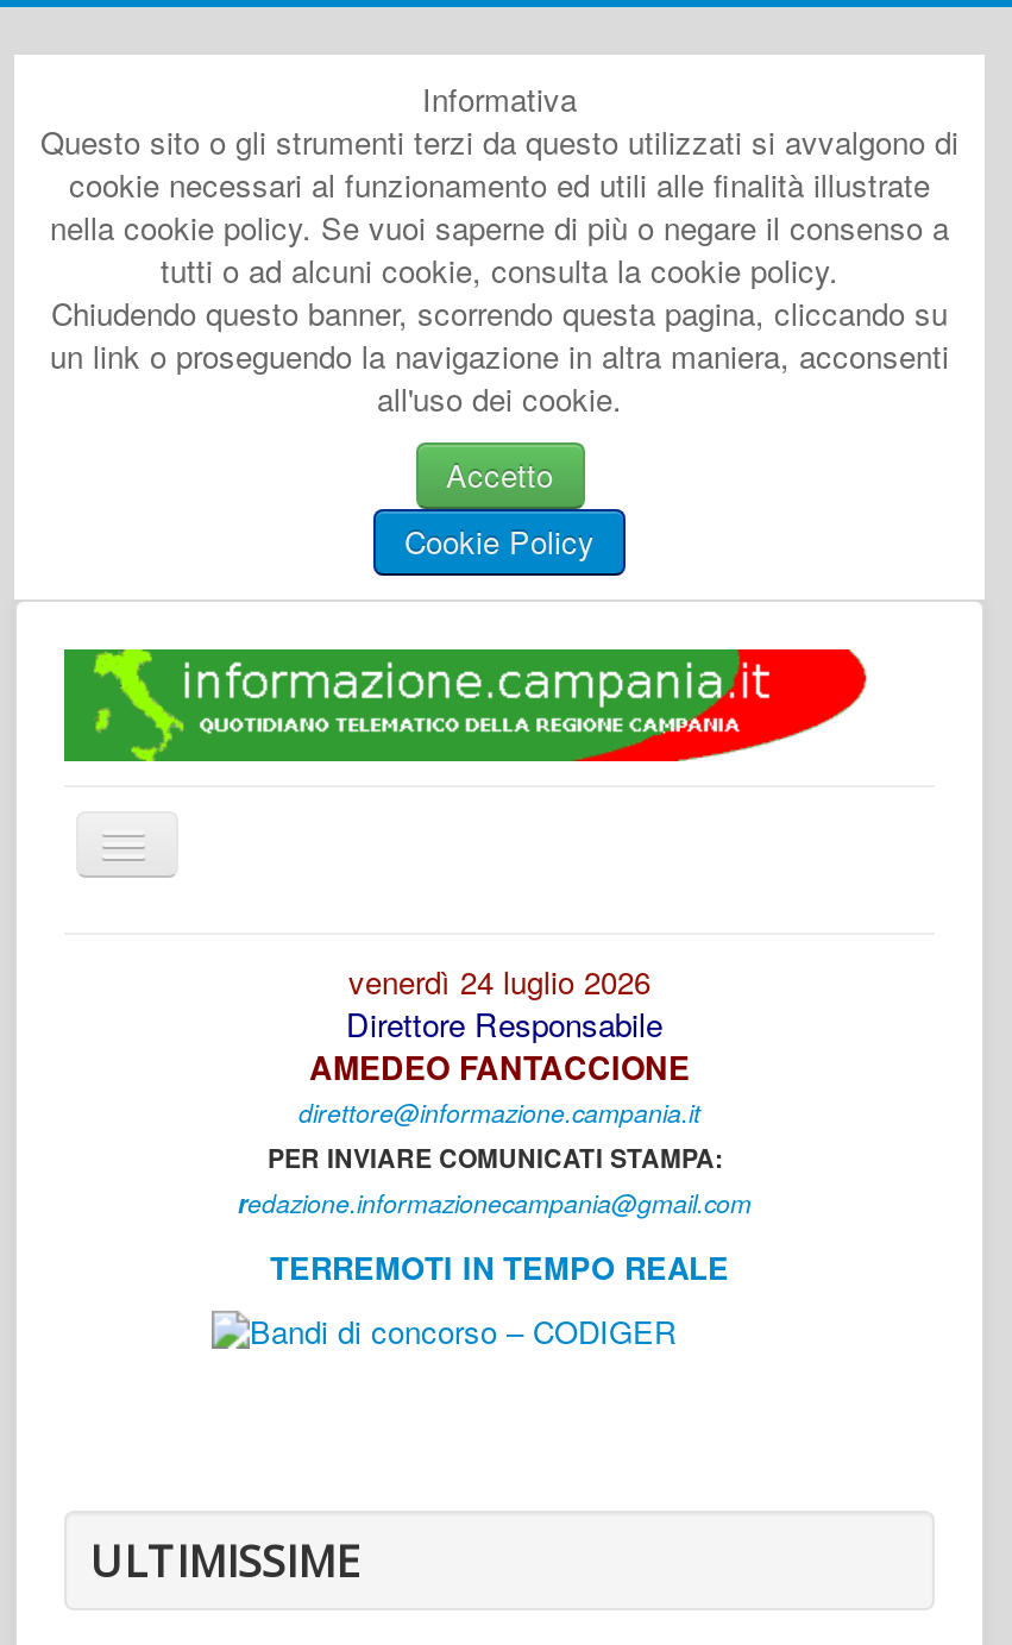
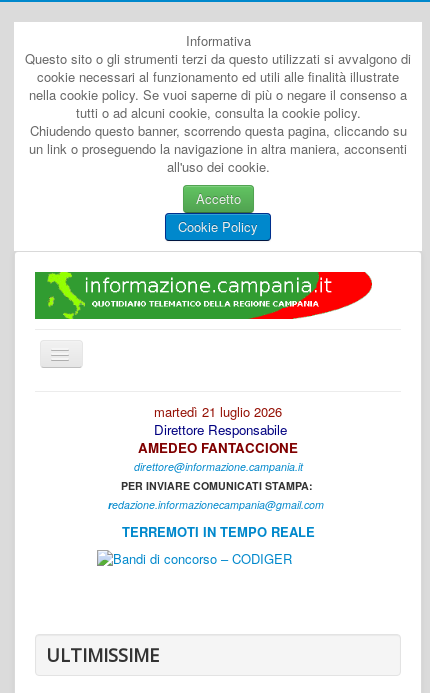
[348,958,650,1004] venerdì 24 luglio 2026 -> [154,402,282,421] martedì 21 luglio 2026

